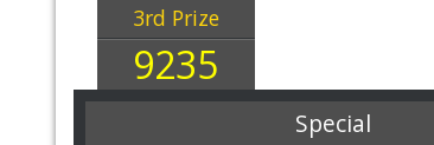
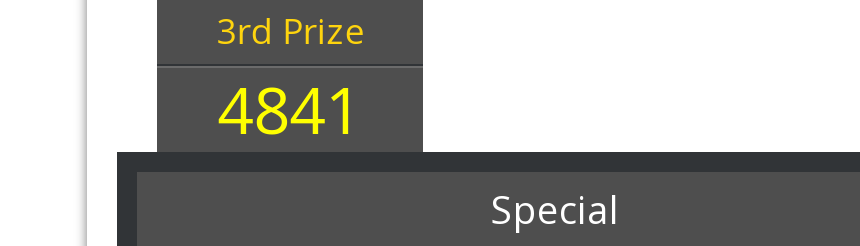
[133,39,219,90] 9235 -> [218,66,362,152] 4841

